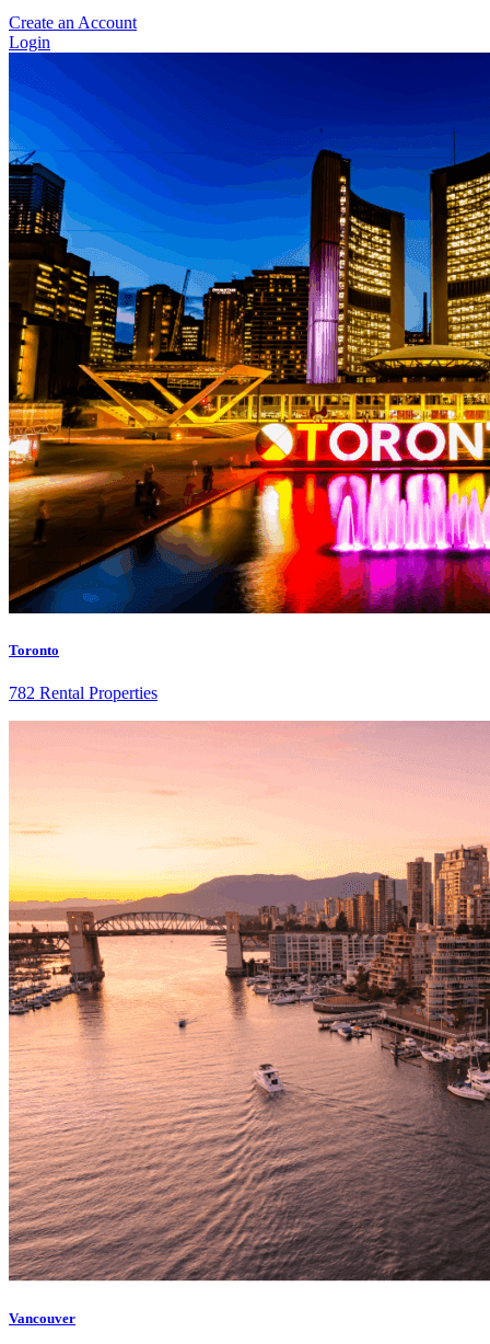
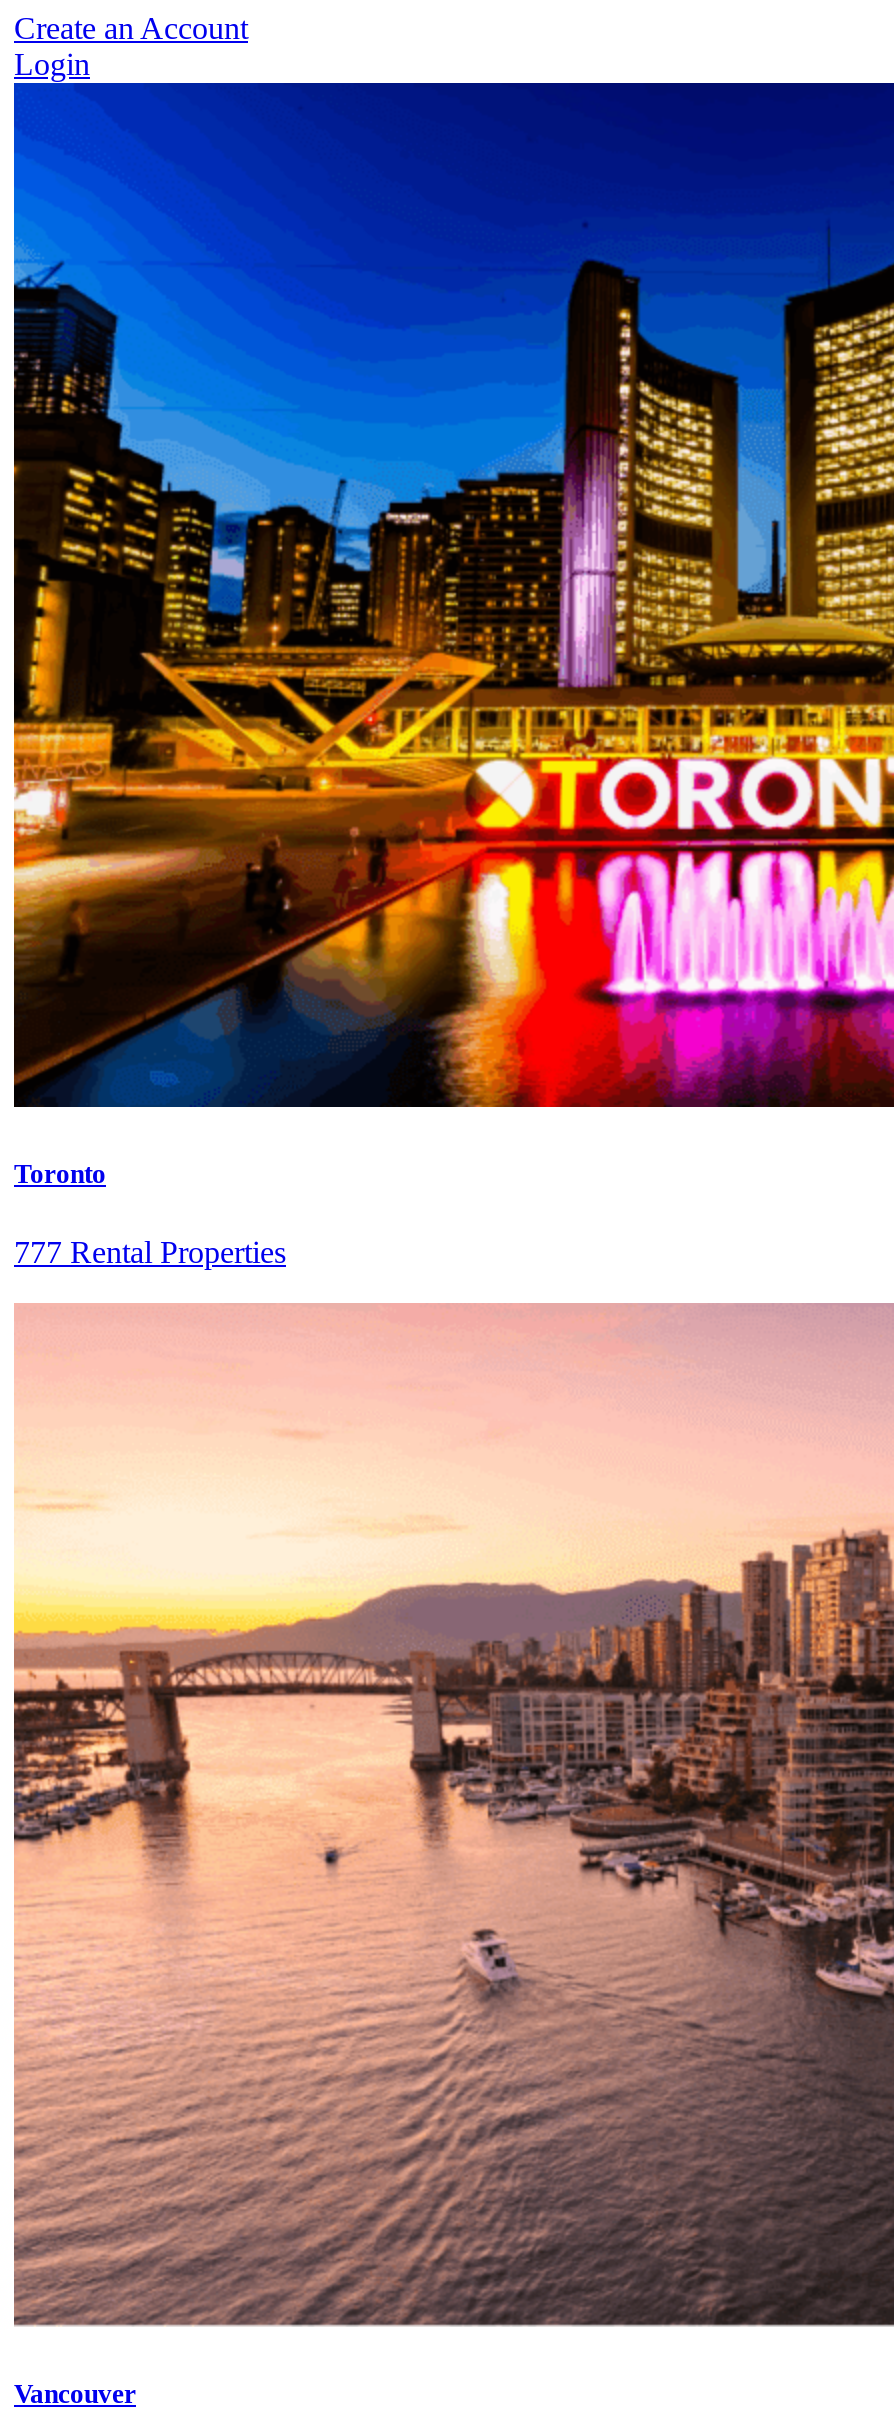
[9,683,157,702] 782 Rental Properties -> [14,1235,286,1269] 777 Rental Properties

